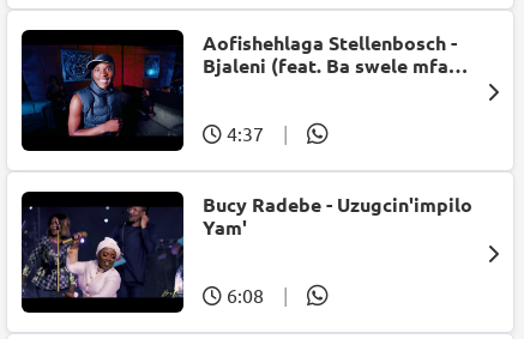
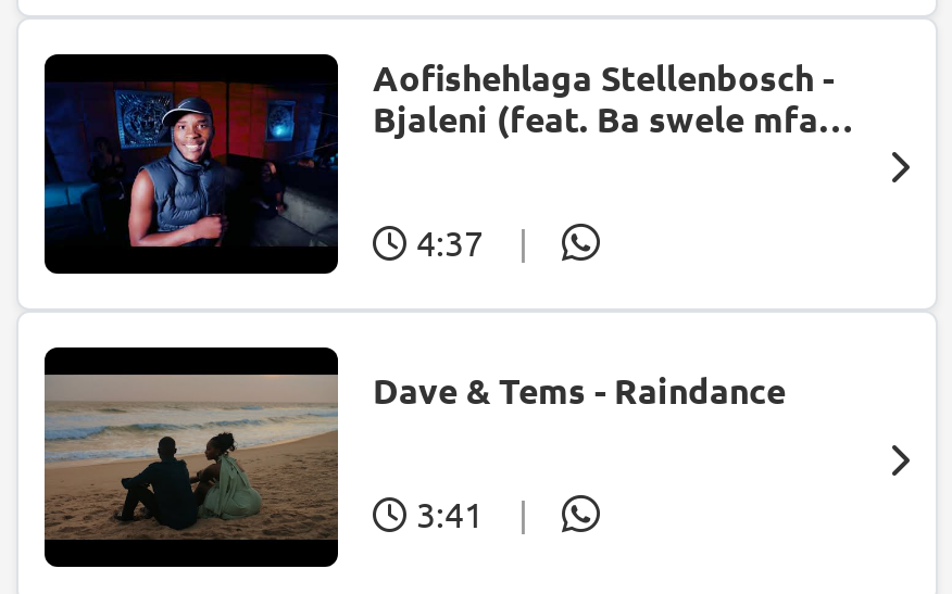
[20,191,472,325] [image] | Bucy Radebe - Uzugcin'impilo | Yam' -> [42,368,786,571] [image] | Dave & Tems - Raindance
[227,282,264,306] 6:08 -> [416,491,484,535] 3:41

